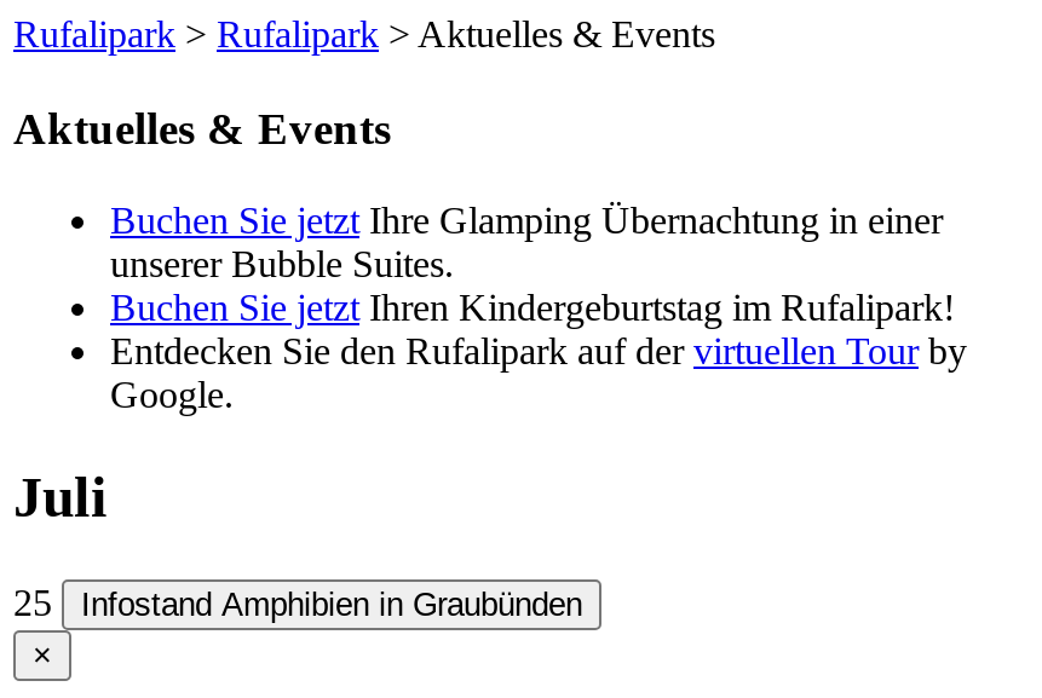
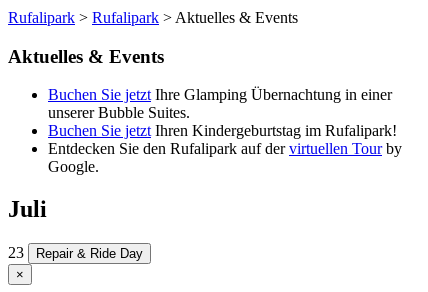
[13,582,582,623] 25 | Infostand Amphibien in Graubünden -> [8,244,143,261] 23 | Repair & Ride Day

